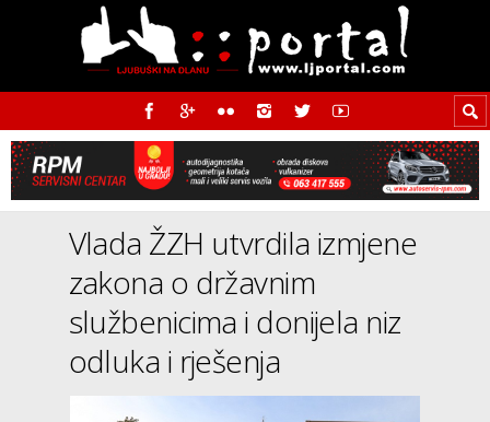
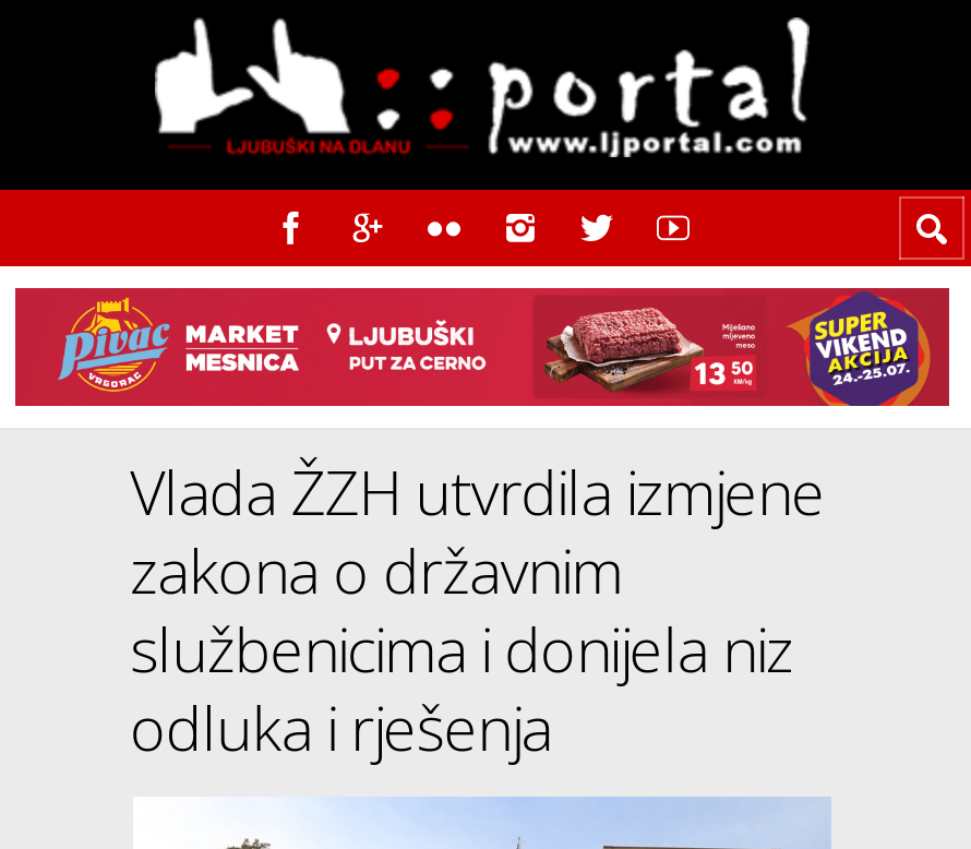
[10,140,480,201] [image] -> [13,286,951,408] [image]

